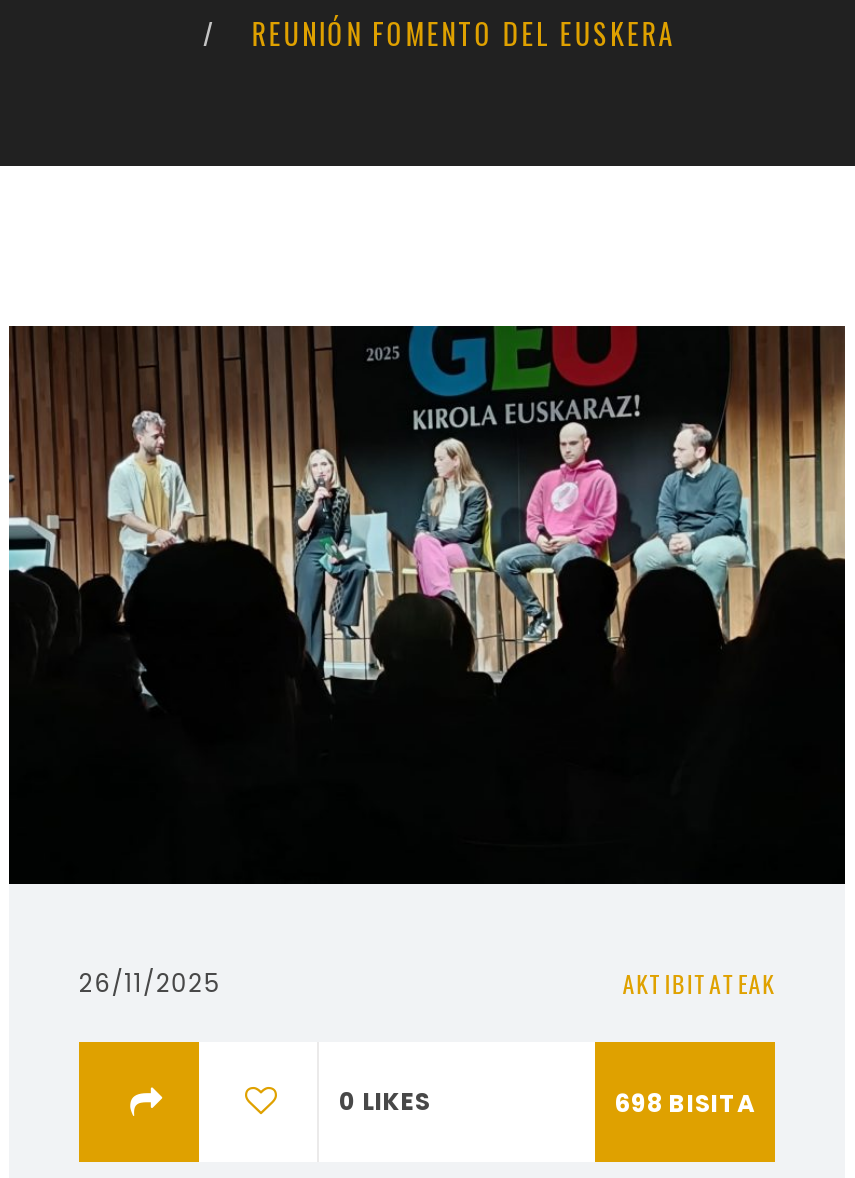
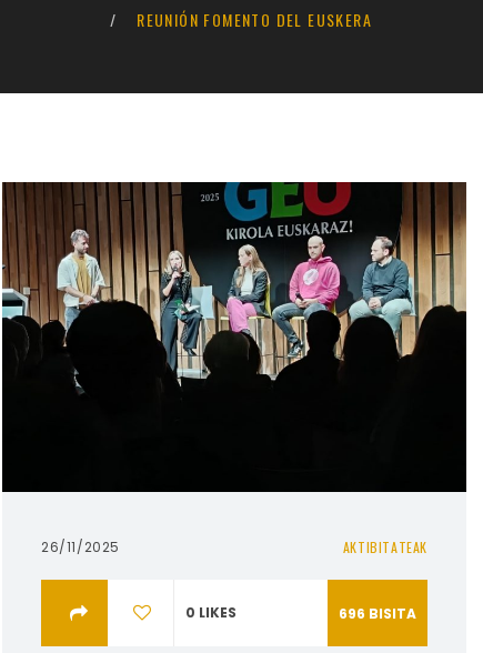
[615,1085,755,1119] 698 BISITA -> [339,604,416,622] 696 BISITA

